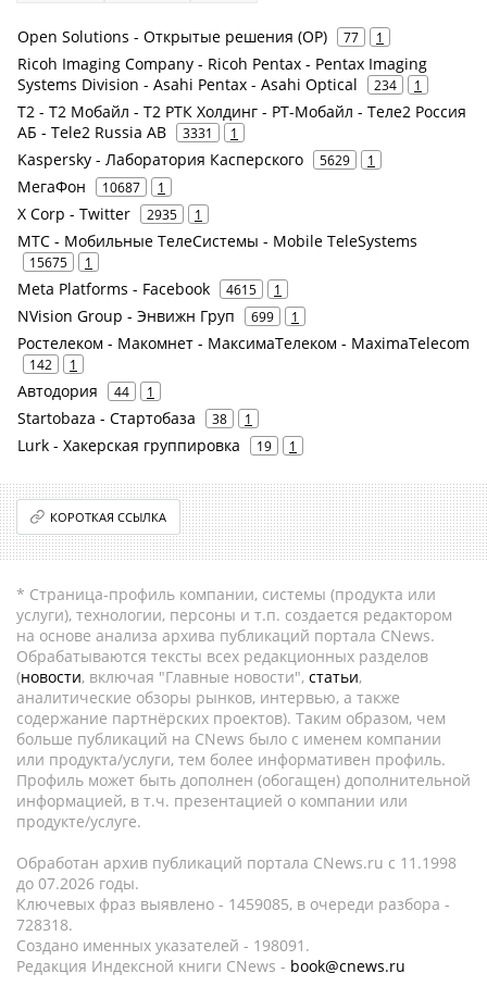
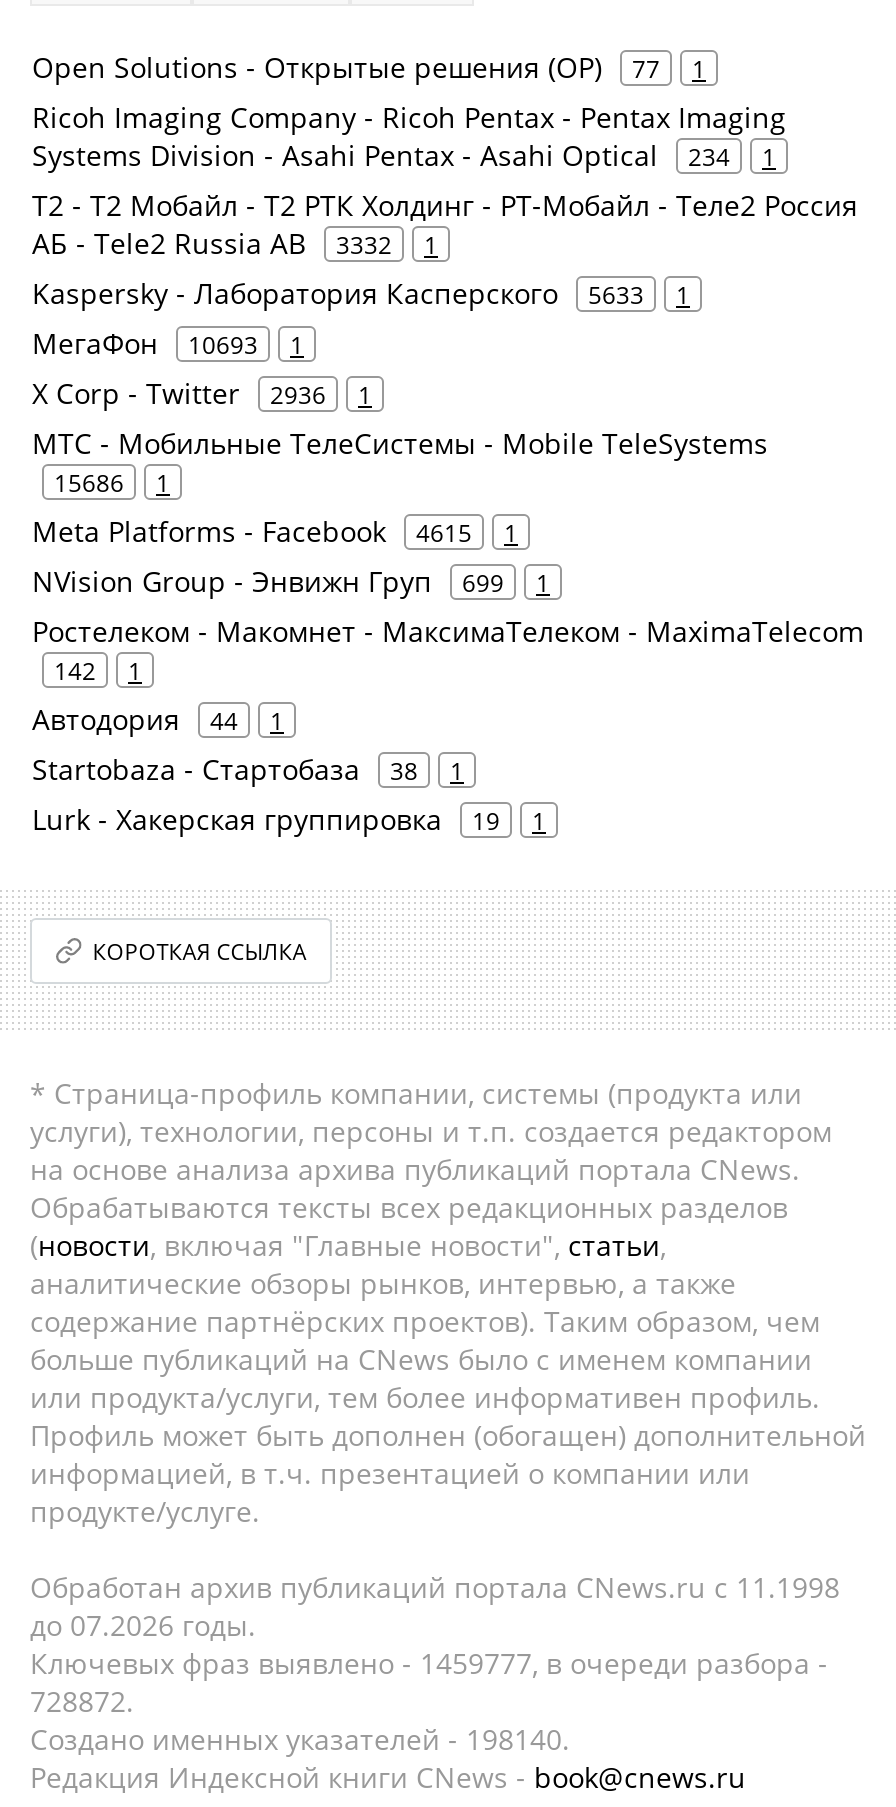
[183,124,213,141] 3331 -> [336,228,392,260] 3332
[17,149,375,170] Kaspersky - Лаборатория Касперского 5629 1 -> [32,274,690,312] Kaspersky - Лаборатория Касперского 5633 1
[17,176,165,197] МегаФон 10687 1 -> [32,324,304,362] МегаФон 10693 1
[17,203,202,224] X Corp - Twitter 2935 1 -> [32,374,372,412] X Corp - Twitter 2936 1
[29,253,92,271] 15675 1 -> [54,466,170,498] 15686 1
[16,894,450,914] Ключевых фраз выявлено - 1459085, в очереди разбора - -> [30,1644,828,1682] Ключевых фраз выявлено - 1459777, в очереди разбора -
[16,914,73,935] 728318. -> [30,1682,134,1720] 728872.
[16,935,310,956] Создано именных указателей - 198091. -> [30,1720,570,1758] Создано именных указателей - 198140.

